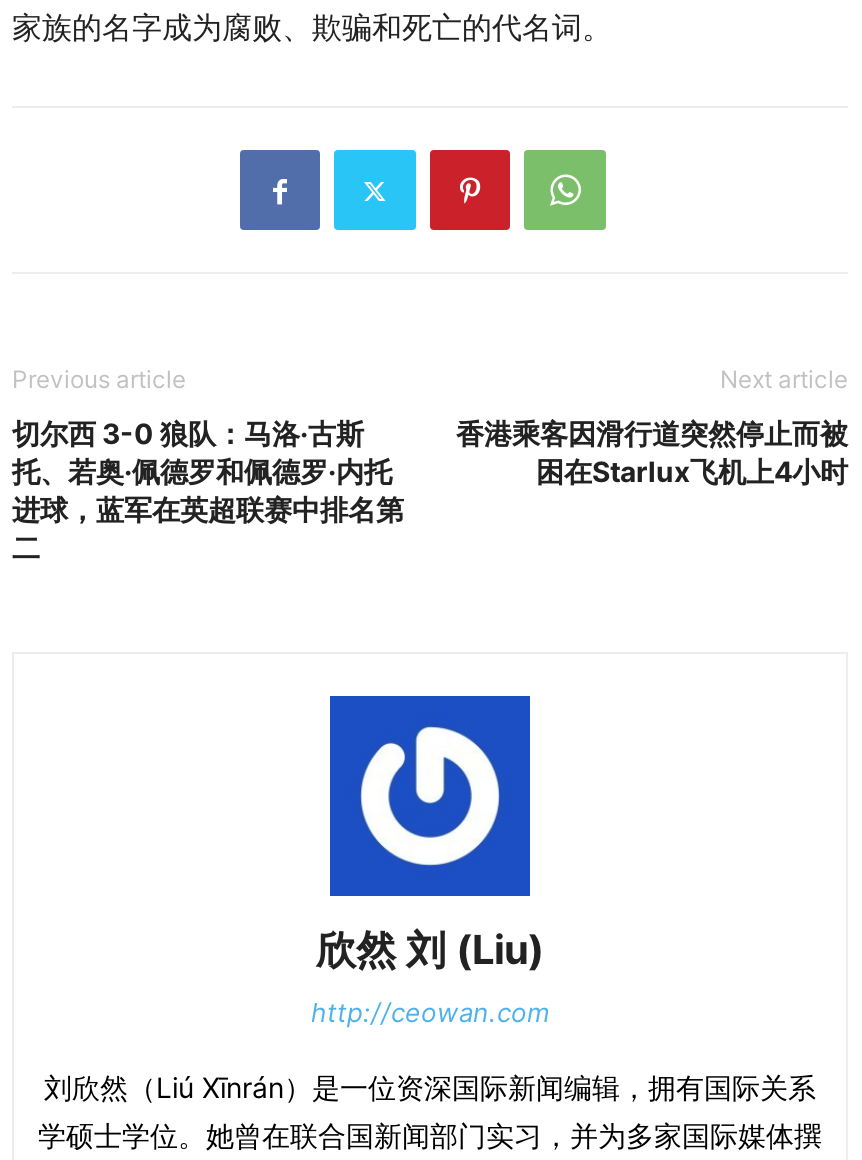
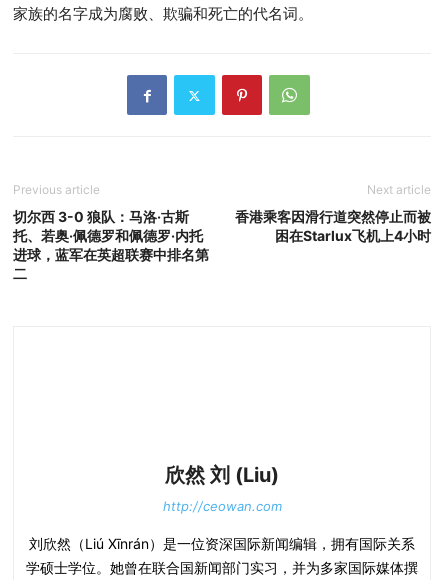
[328,694,532,898] [image] -> none

